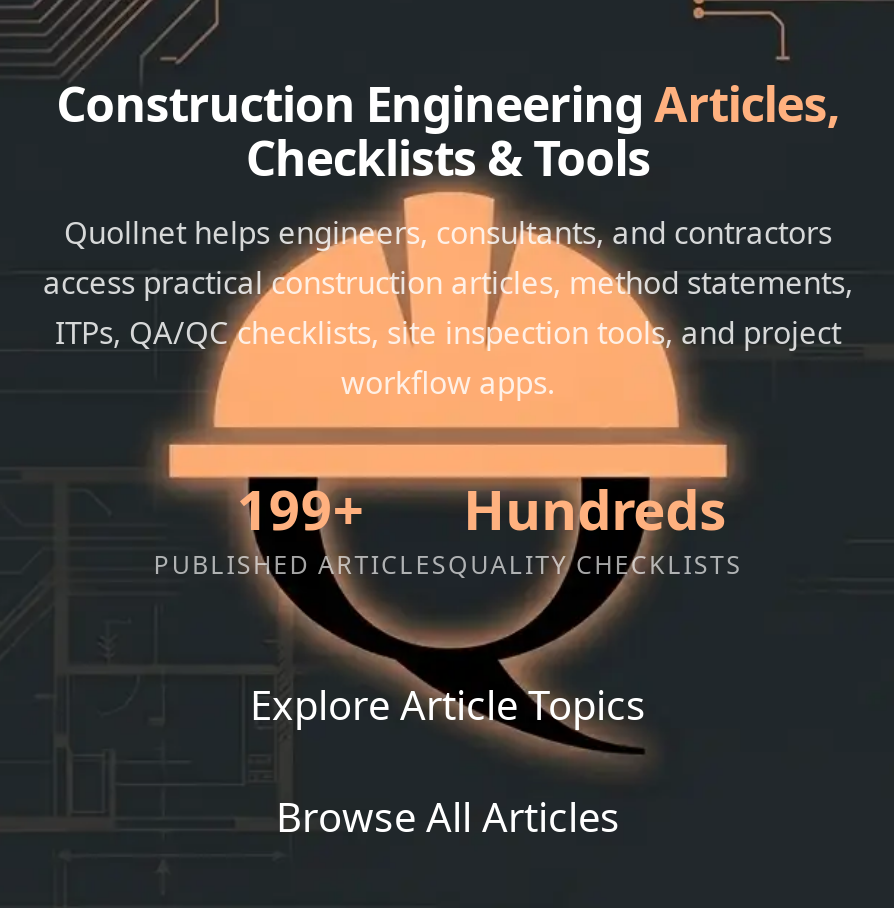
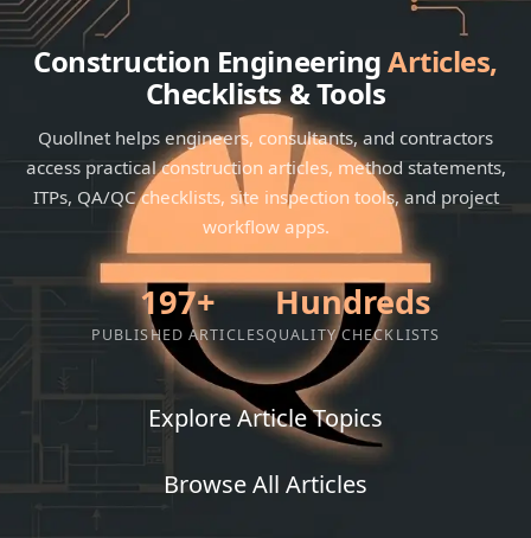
[237,472,727,546] 199+ Hundreds -> [140,280,431,324] 197+ Hundreds

